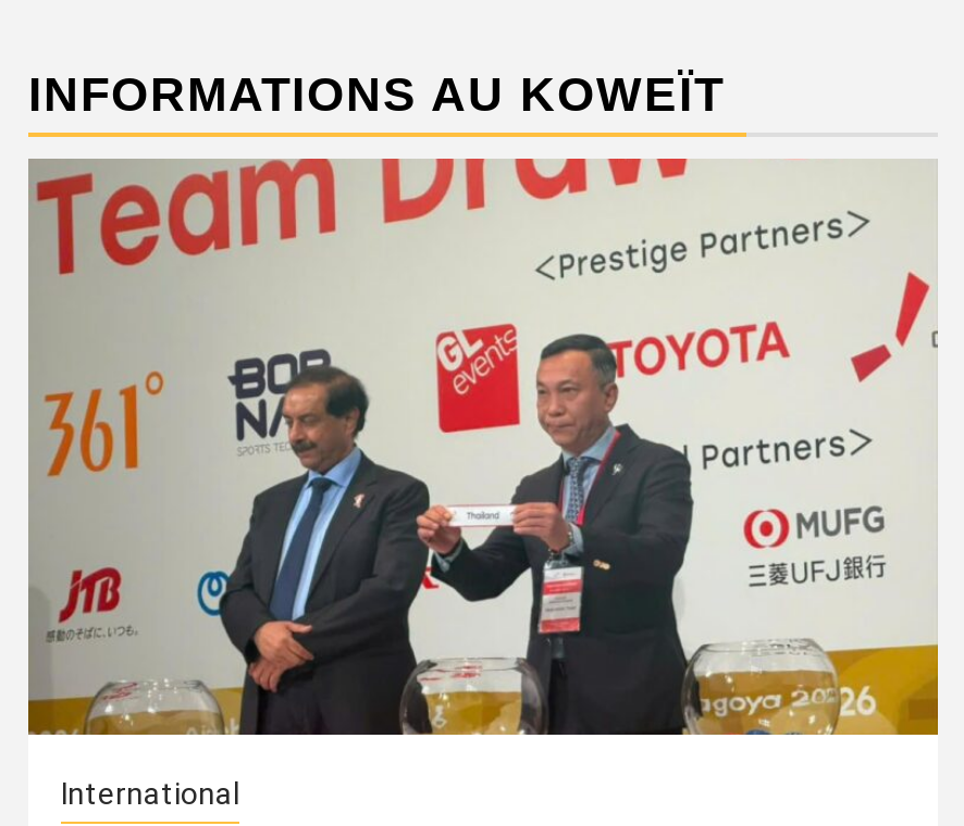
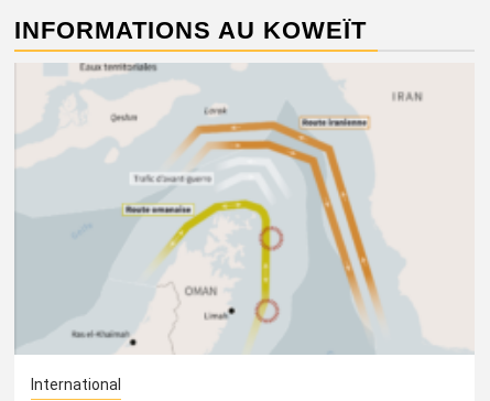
[26,157,940,737] [image] -> [14,63,475,355] [image]

